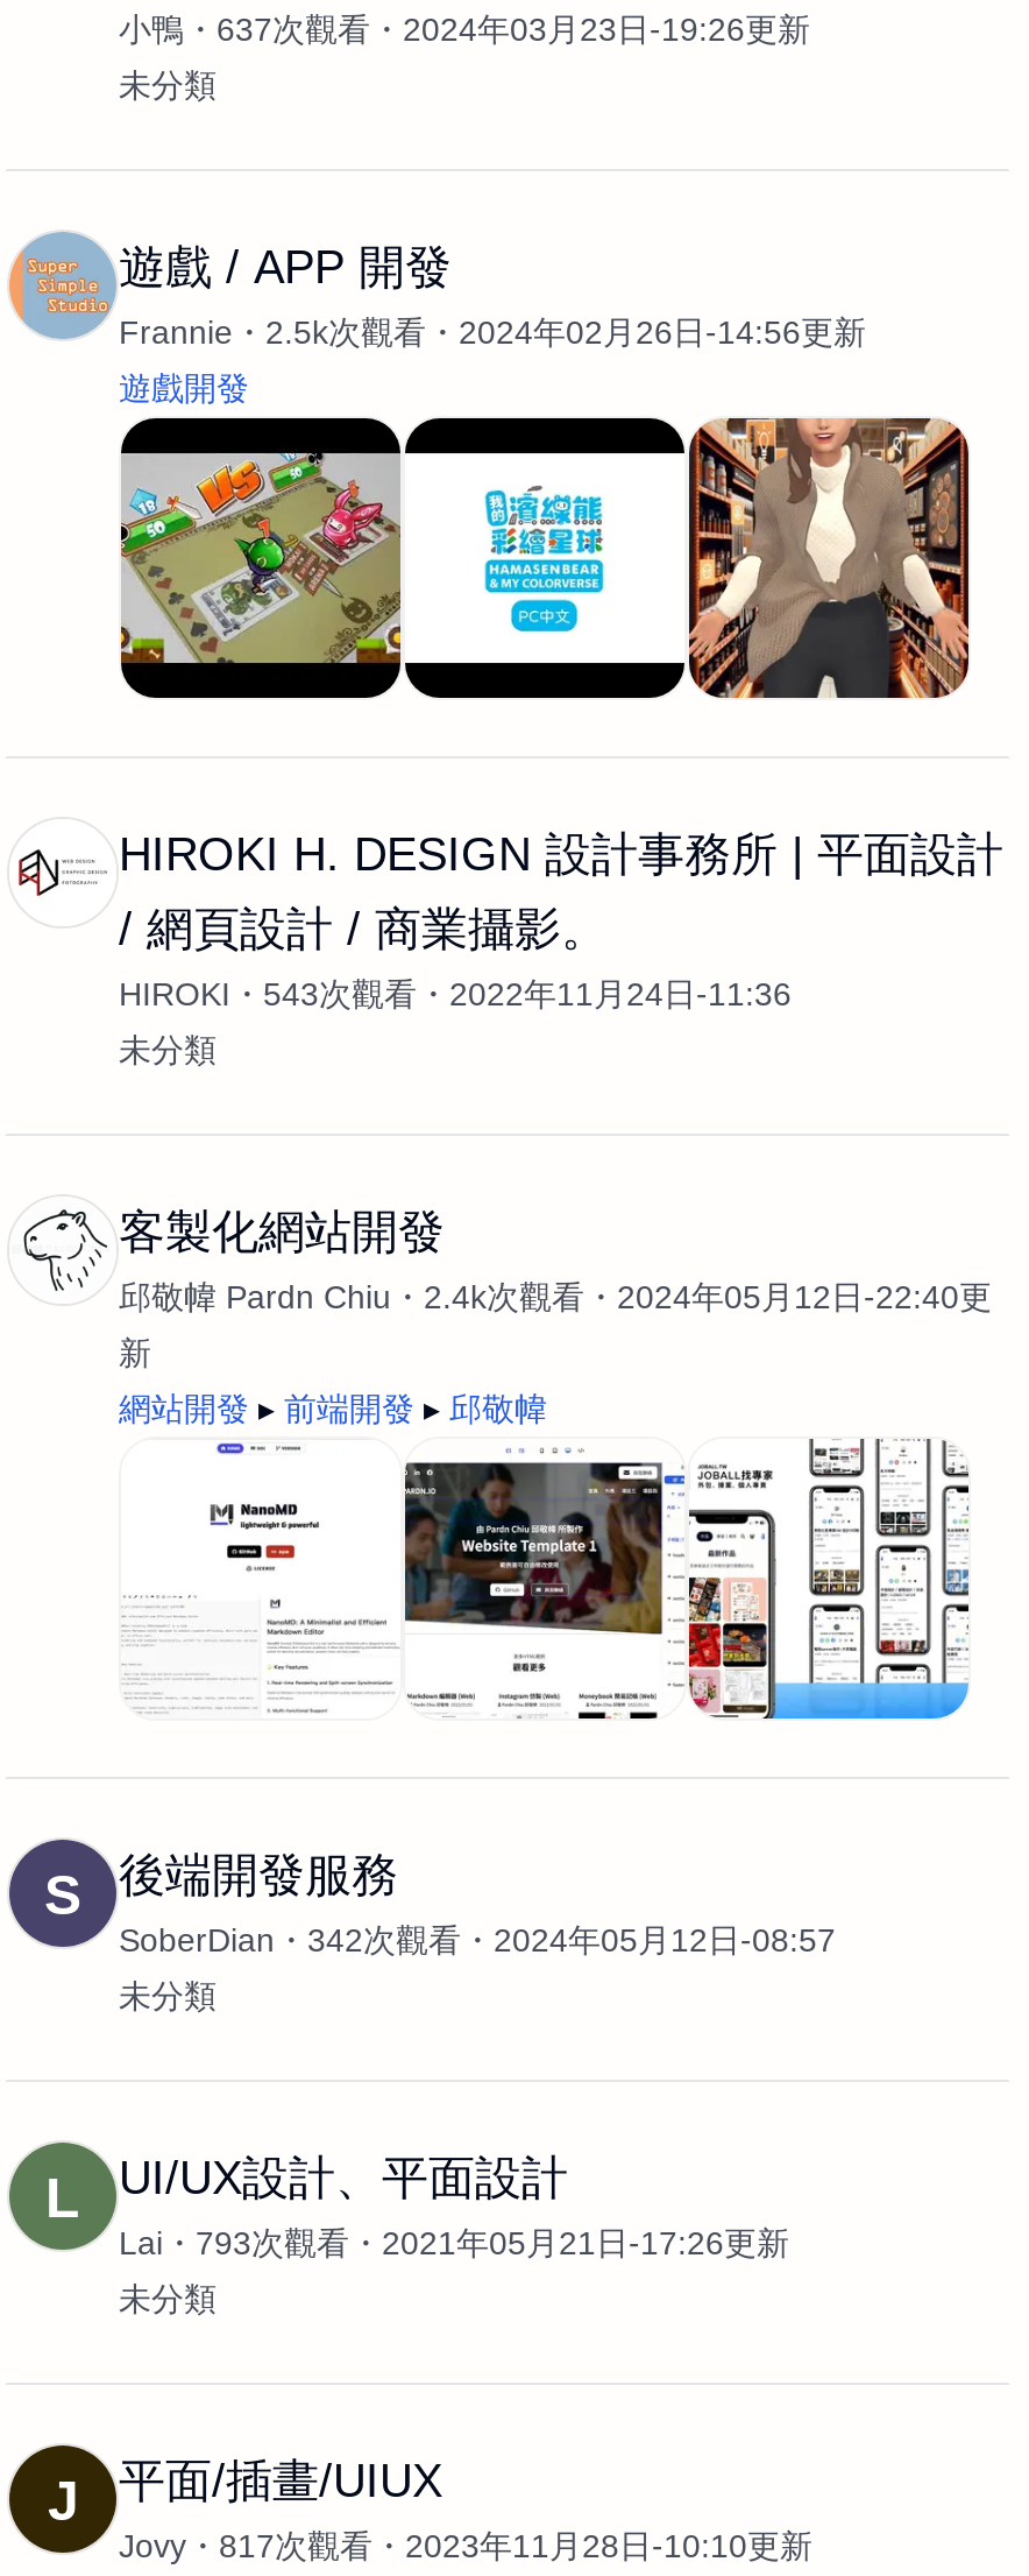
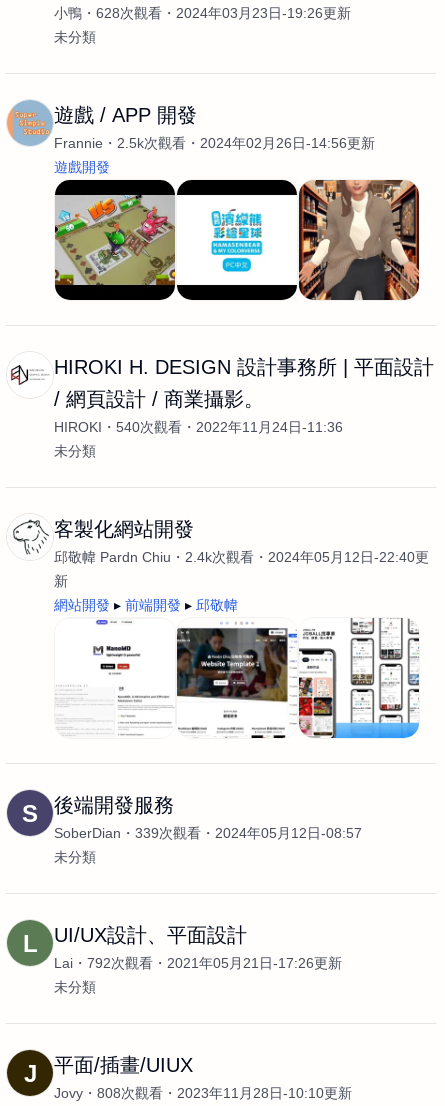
[119,10,810,48] 小鴨 637次觀看 2024年03月23日-19:26更新 -> [54,5,351,21] 小鴨 628次觀看 2024年03月23日-19:26更新
[119,975,792,1012] HIROKI 543次觀看 2022年11月24日-11:36 -> [54,419,343,435] HIROKI 540次觀看 2022年11月24日-11:36
[119,1921,836,1959] SoberDian 342次觀看 2024年05月12日-08:57 -> [54,825,362,841] SoberDian 339次觀看 2024年05月12日-08:57
[119,2224,789,2261] Lai 793次觀看 2021年05月21日-17:26更新 -> [54,955,342,971] Lai 792次觀看 2021年05月21日-17:26更新
[119,2527,812,2564] Jovy 817次觀看 2023年11月28日-10:10更新 -> [54,1085,352,1101] Jovy 808次觀看 2023年11月28日-10:10更新

